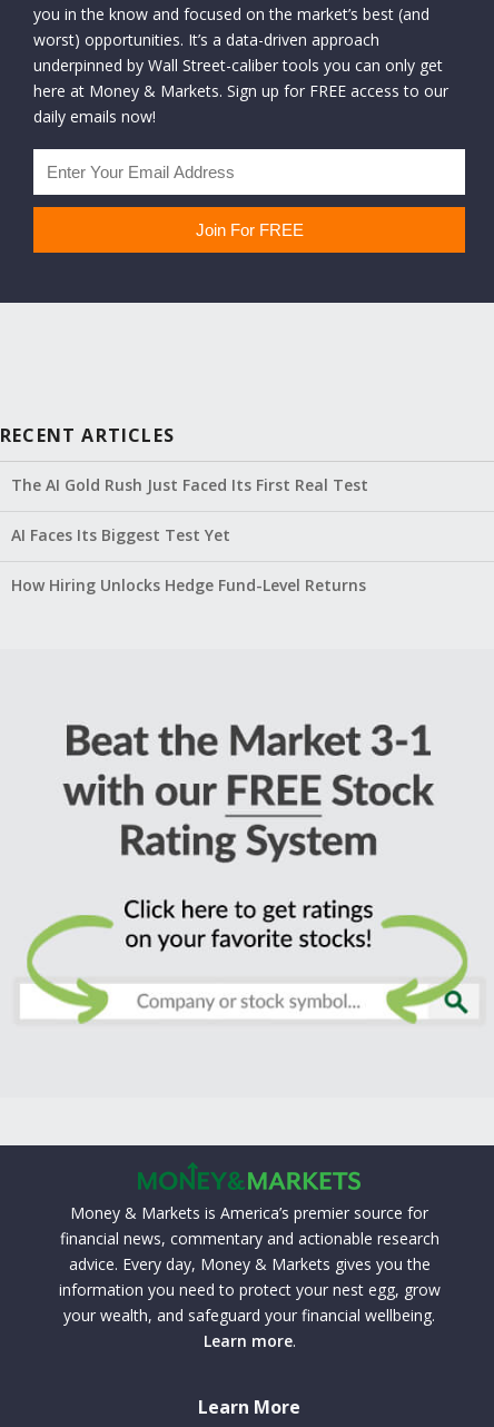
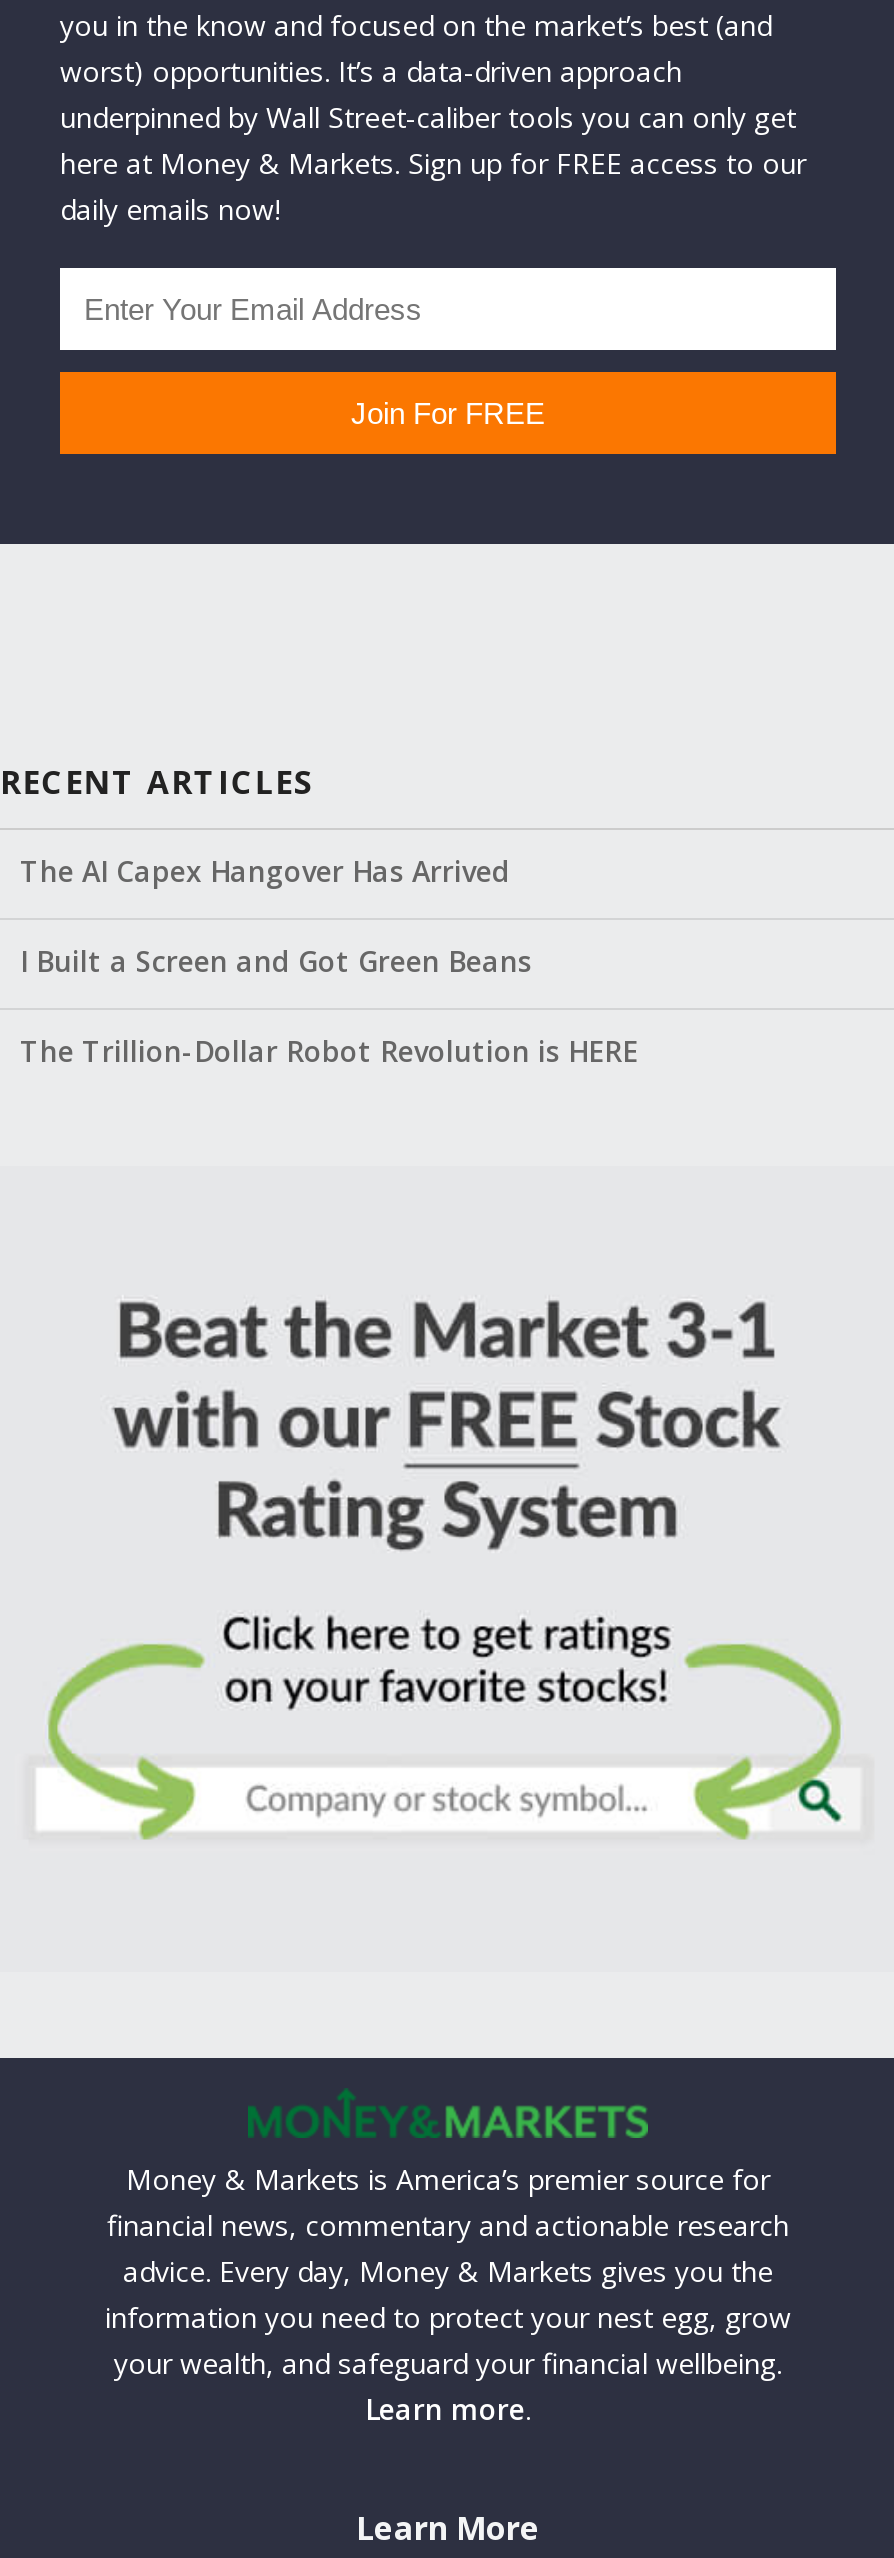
[11,474,368,495] The AI Gold Rush Just Faced Its First Real Test -> [20,851,510,889] The AI Capex Hangover Has Arrived
[11,524,230,545] AI Faces Its Biggest Test Yet -> [20,941,532,979] I Built a Screen and Got Green Beans
[11,574,366,595] How Hiring Unlocks Hedge Fund-Level Returns -> [20,1031,638,1069] The Trillion-Dollar Robot Revolution is HERE

